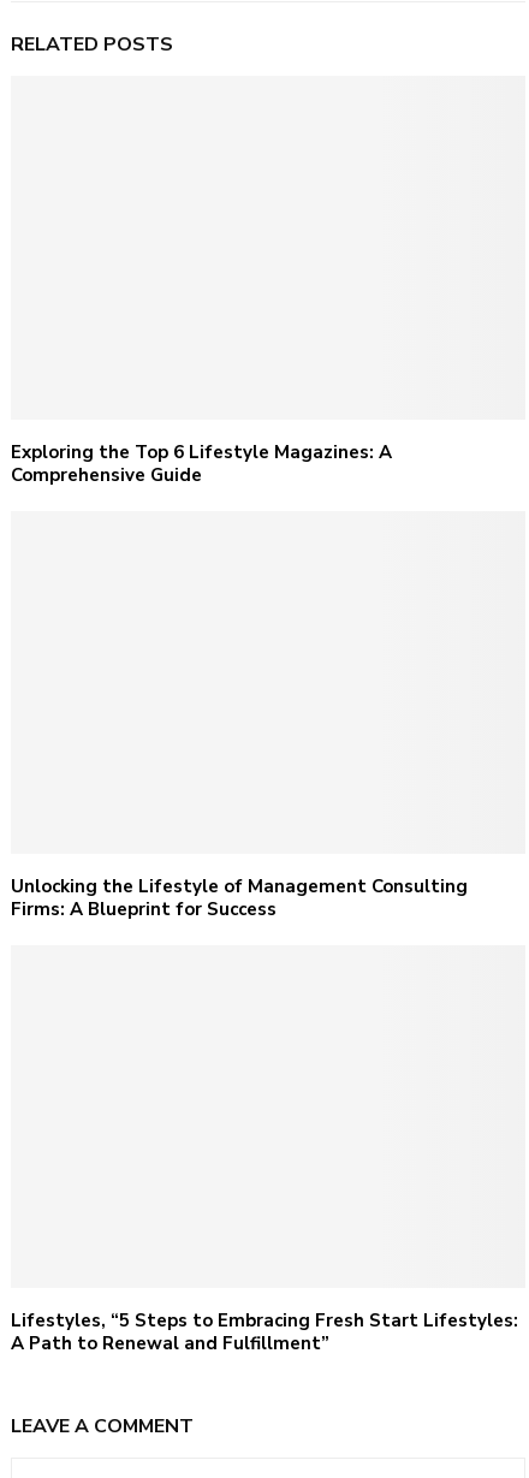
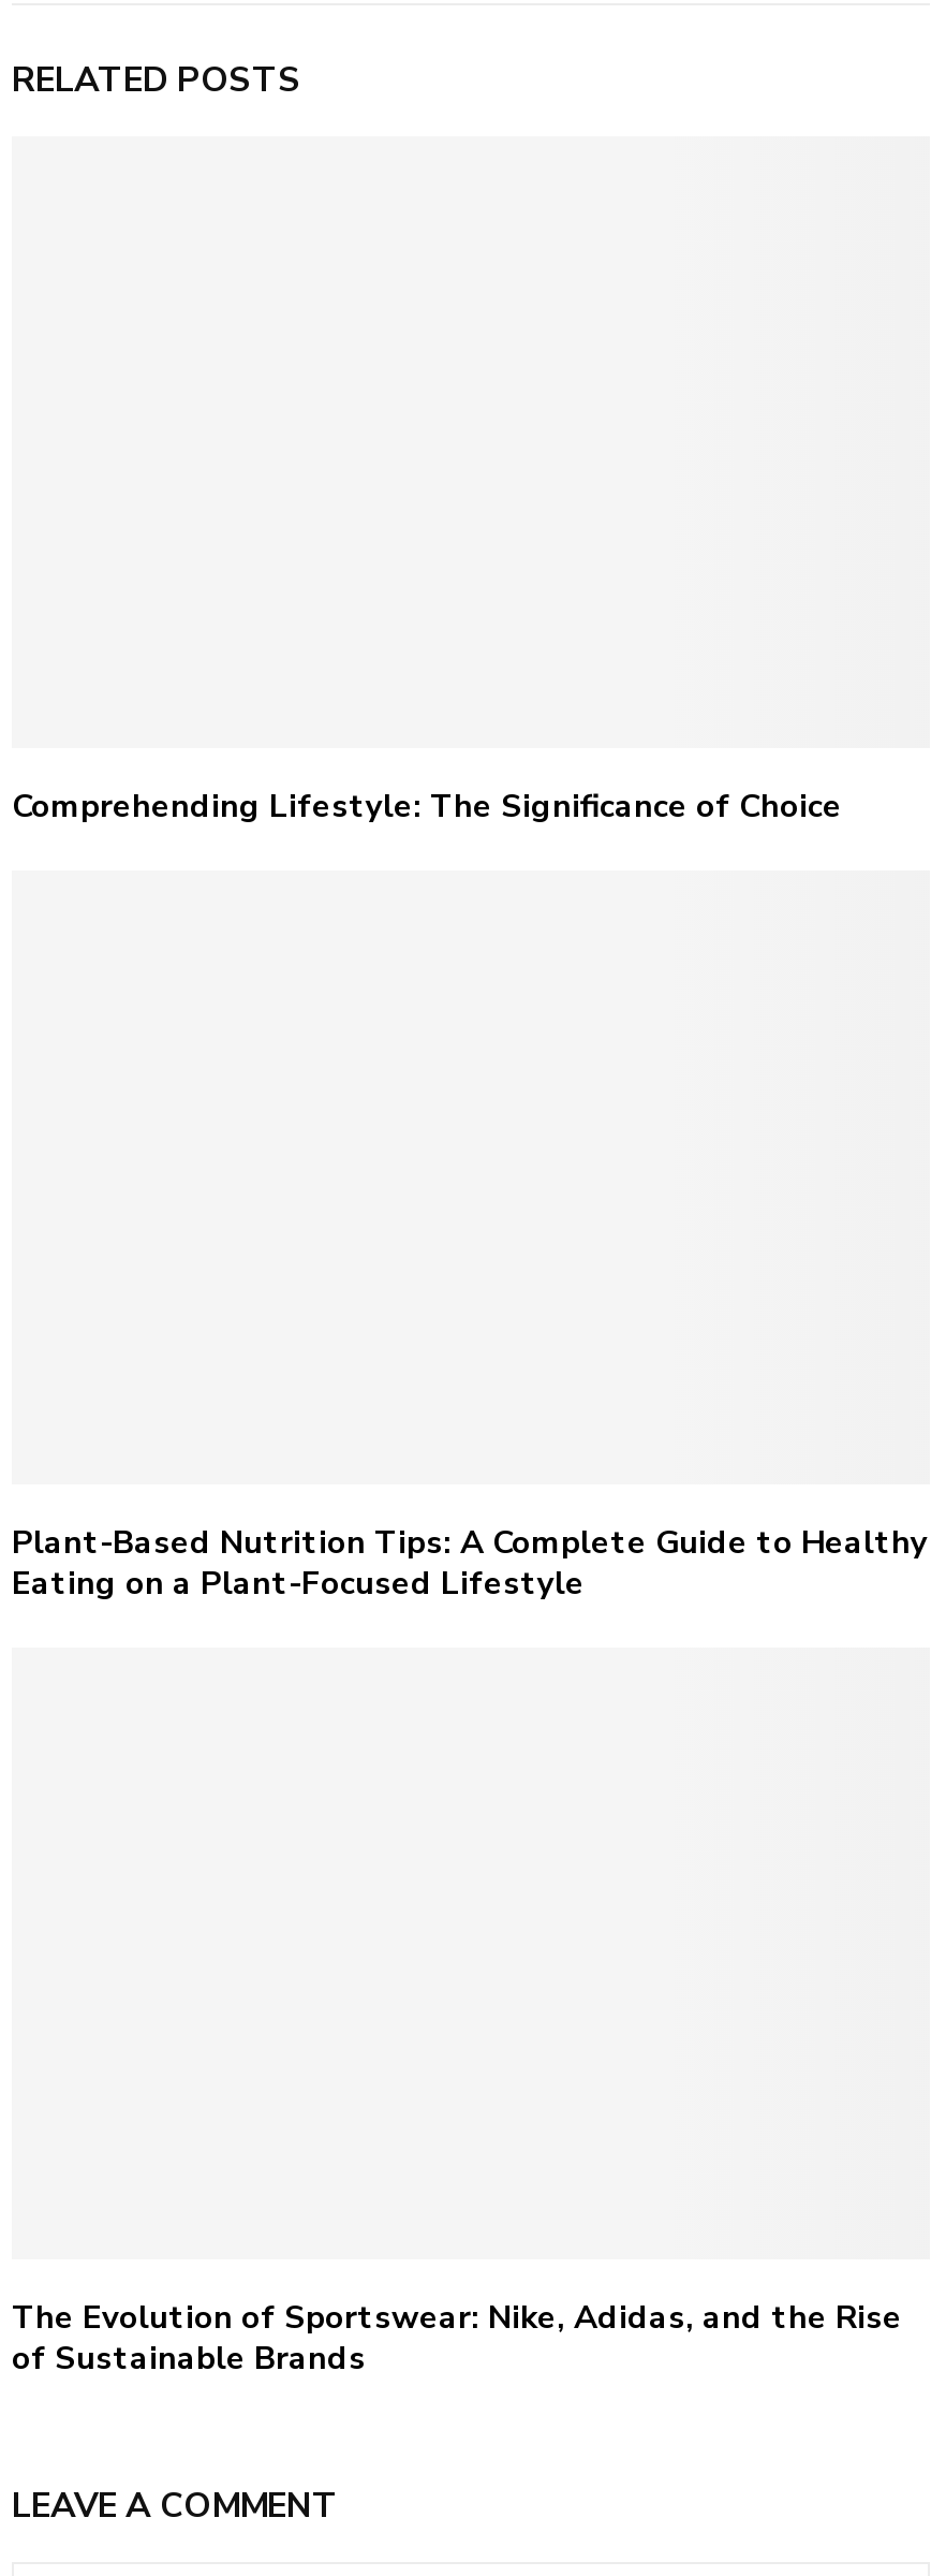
[11,440,392,487] Exploring the Top 6 Lifestyle Magazines: A | Comprehensive Guide -> [12,785,842,828] Comprehending Lifestyle: The Significance of Choice
[11,874,468,921] Unlocking the Lifestyle of Management Consulting | Firms: A Blueprint for Success -> [12,1520,928,1604] Plant-Based Nutrition Tips: A Complete Guide to Healthy | Eating on a Plant-Focused Lifestyle
[11,1309,518,1356] Lifestyles, “5 Steps to Embracing Fresh Start Lifestyles: | A Path to Renewal and Fulfillment” -> [12,2295,902,2379] The Evolution of Sportswear: Nike, Adidas, and the Rise | of Sustainable Brands

